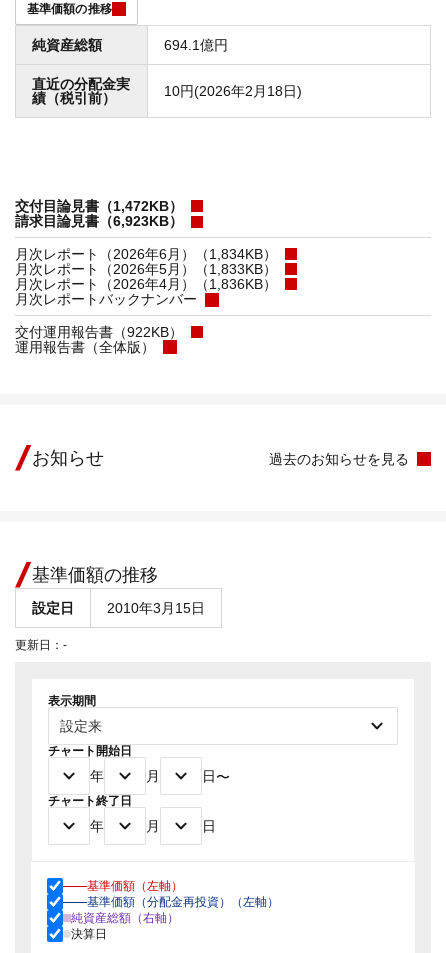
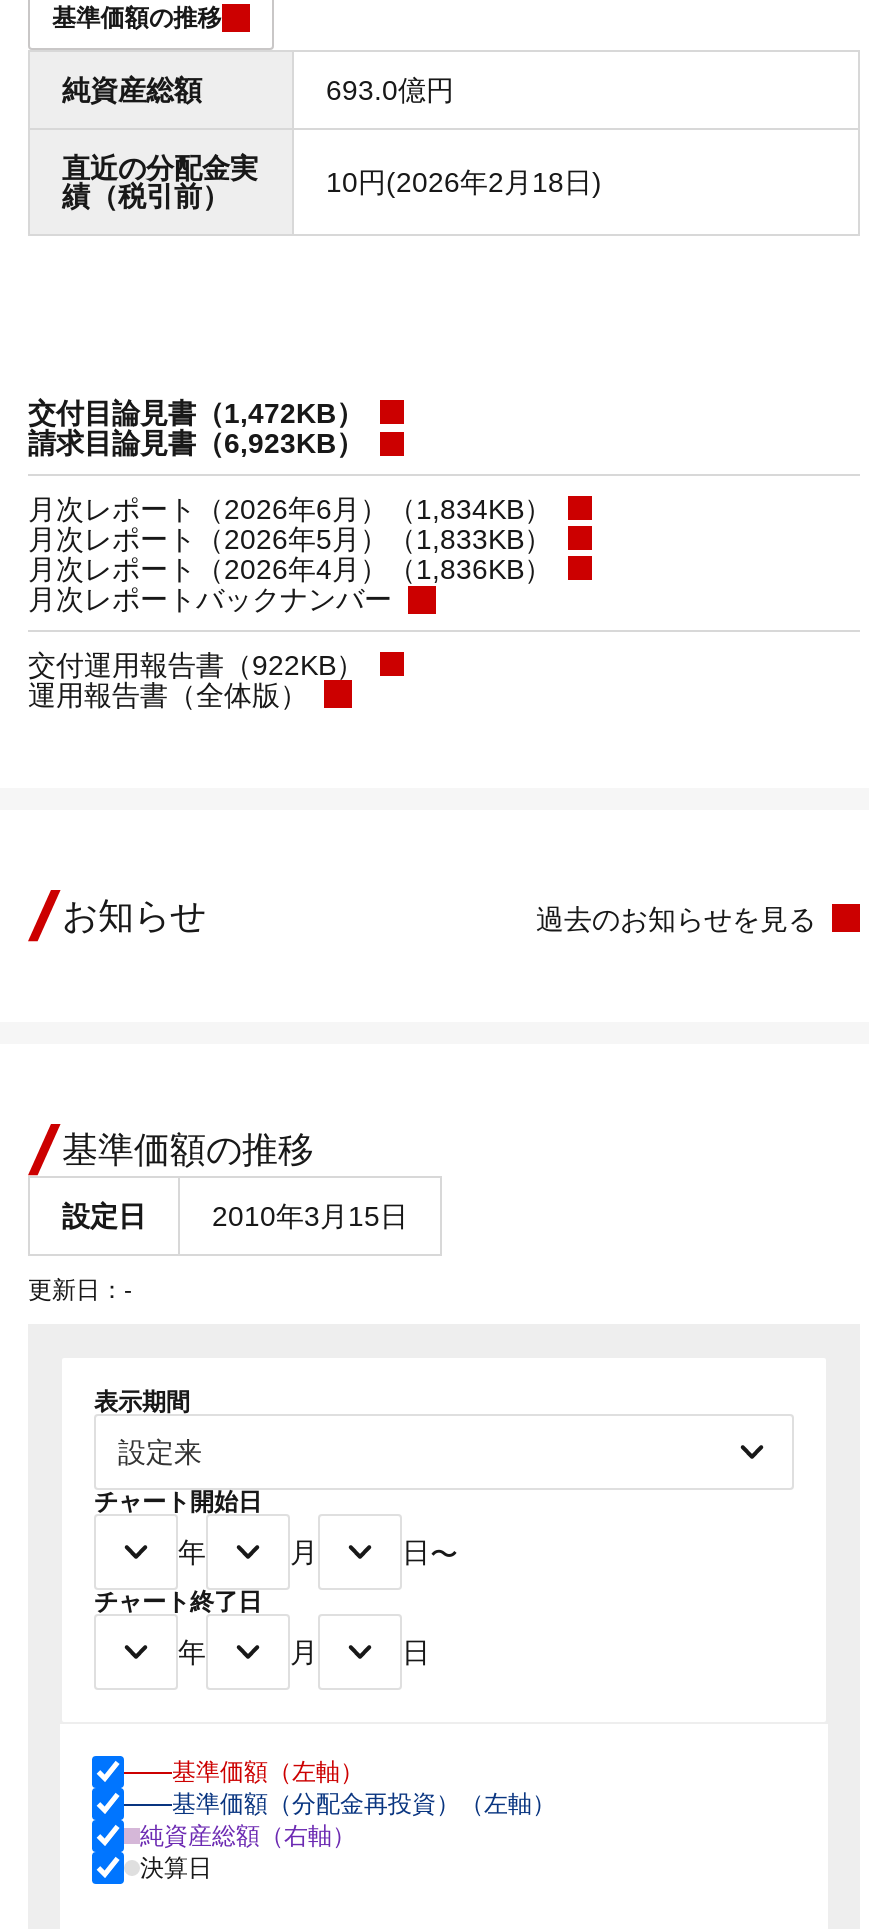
[164,37,228,53] 694.1億円 -> [326,74,454,106] 693.0億円

